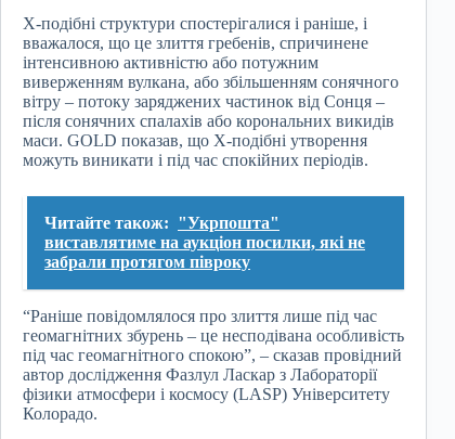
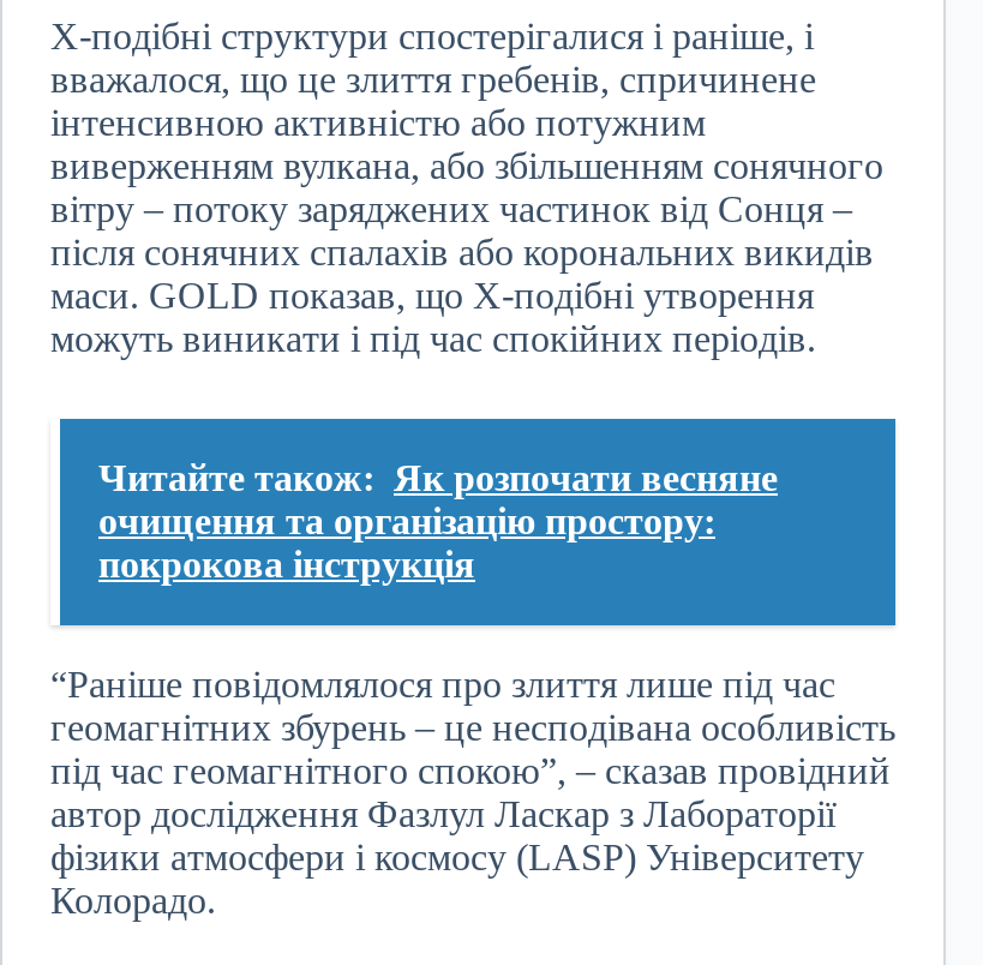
[44,214,365,271] Читайте також: "Укрпошта" | виставлятиме на аукціон посилки, які не | забрали протягом півроку -> [98,458,778,585] Читайте також: Як розпочати весняне | очищення та організацію простору: | покрокова інструкція

